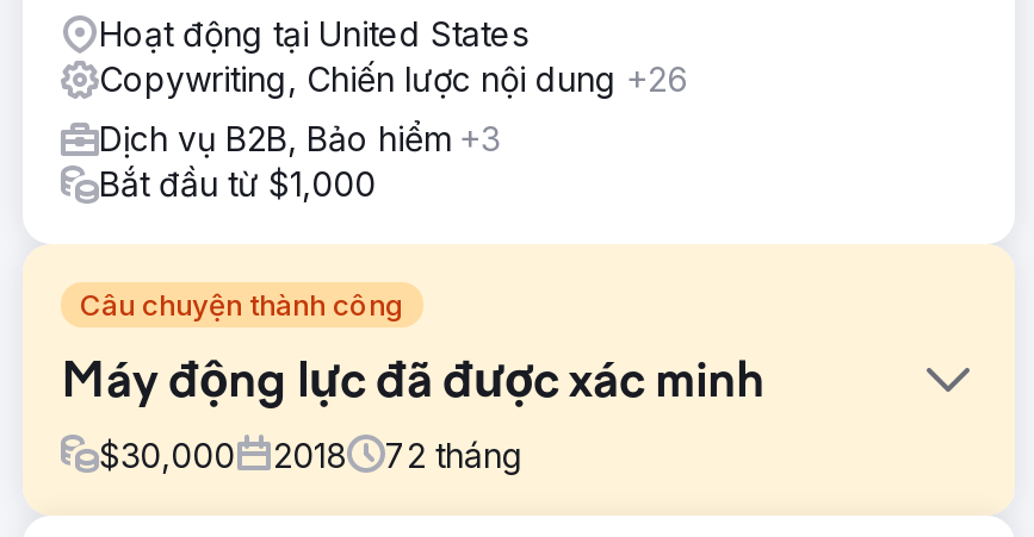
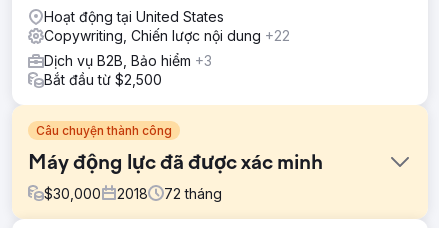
[99,57,688,98] Copywriting, Chiến lược nội dung +26 -> [44,27,290,44] Copywriting, Chiến lược nội dung +22
[99,162,376,203] Bắt đầu từ $1,000 -> [44,71,162,88] Bắt đầu từ $2,500

